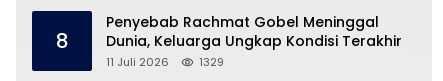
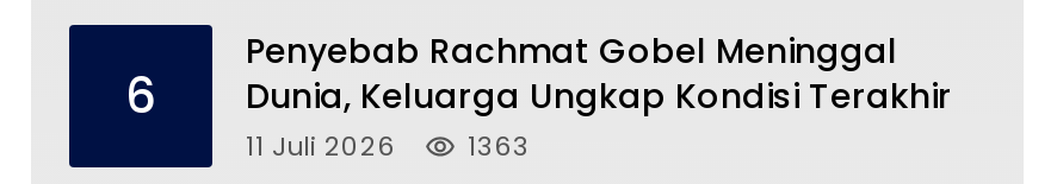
[55,27,402,55] 8 Dunia, Keluarga Ungkap Kondisi Terakhir -> [125,63,952,130] 6 Dunia, Keluarga Ungkap Kondisi Terakhir
[106,54,224,70] 11 Juli 2026 1329 -> [246,127,530,165] 11 Juli 2026 1363

